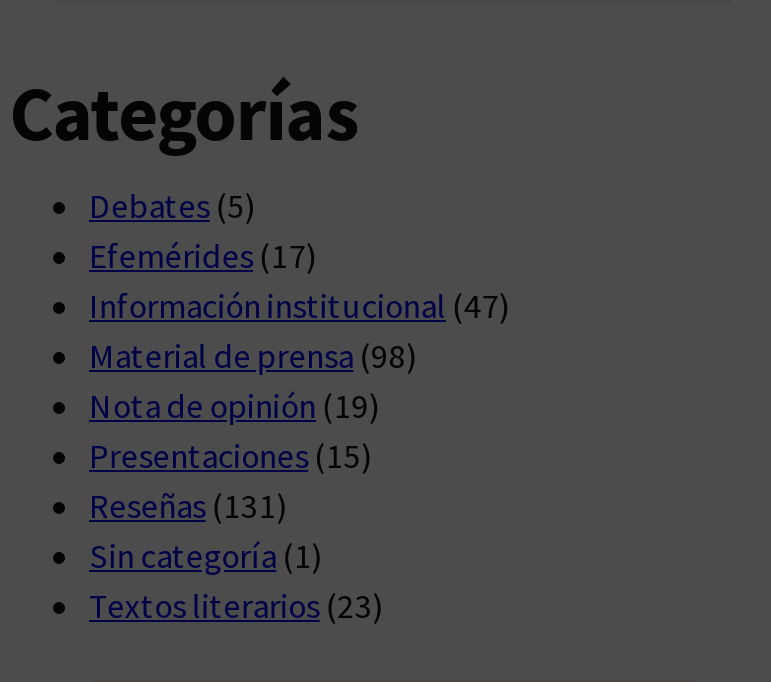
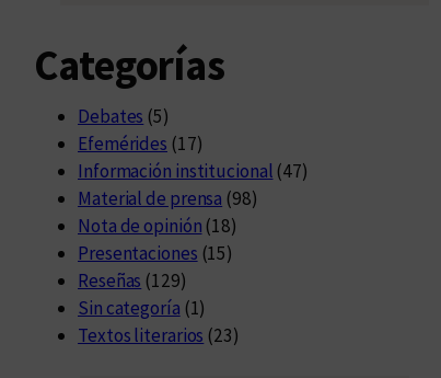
[89,384,381,428] Nota de opinión (19) -> [78,214,237,238] Nota de opinión (18)
[89,484,288,528] Reseñas (131) -> [78,268,187,292] Reseñas (129)

